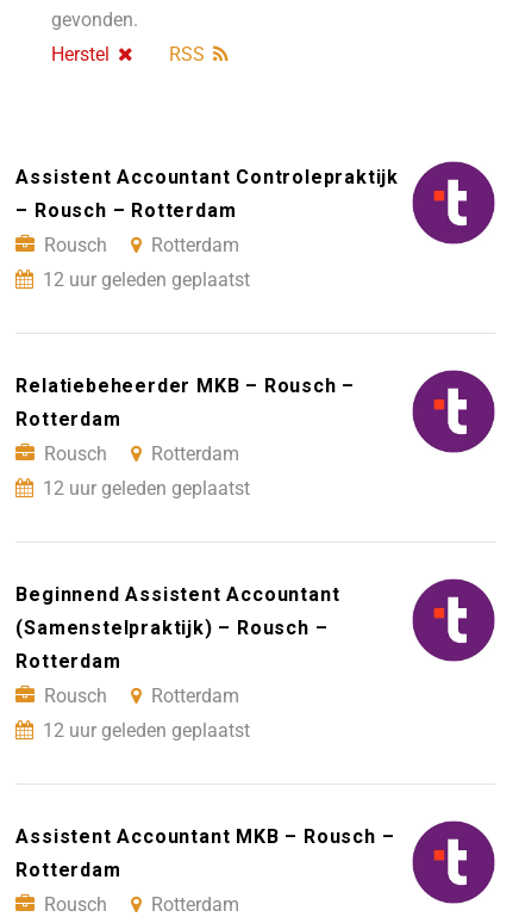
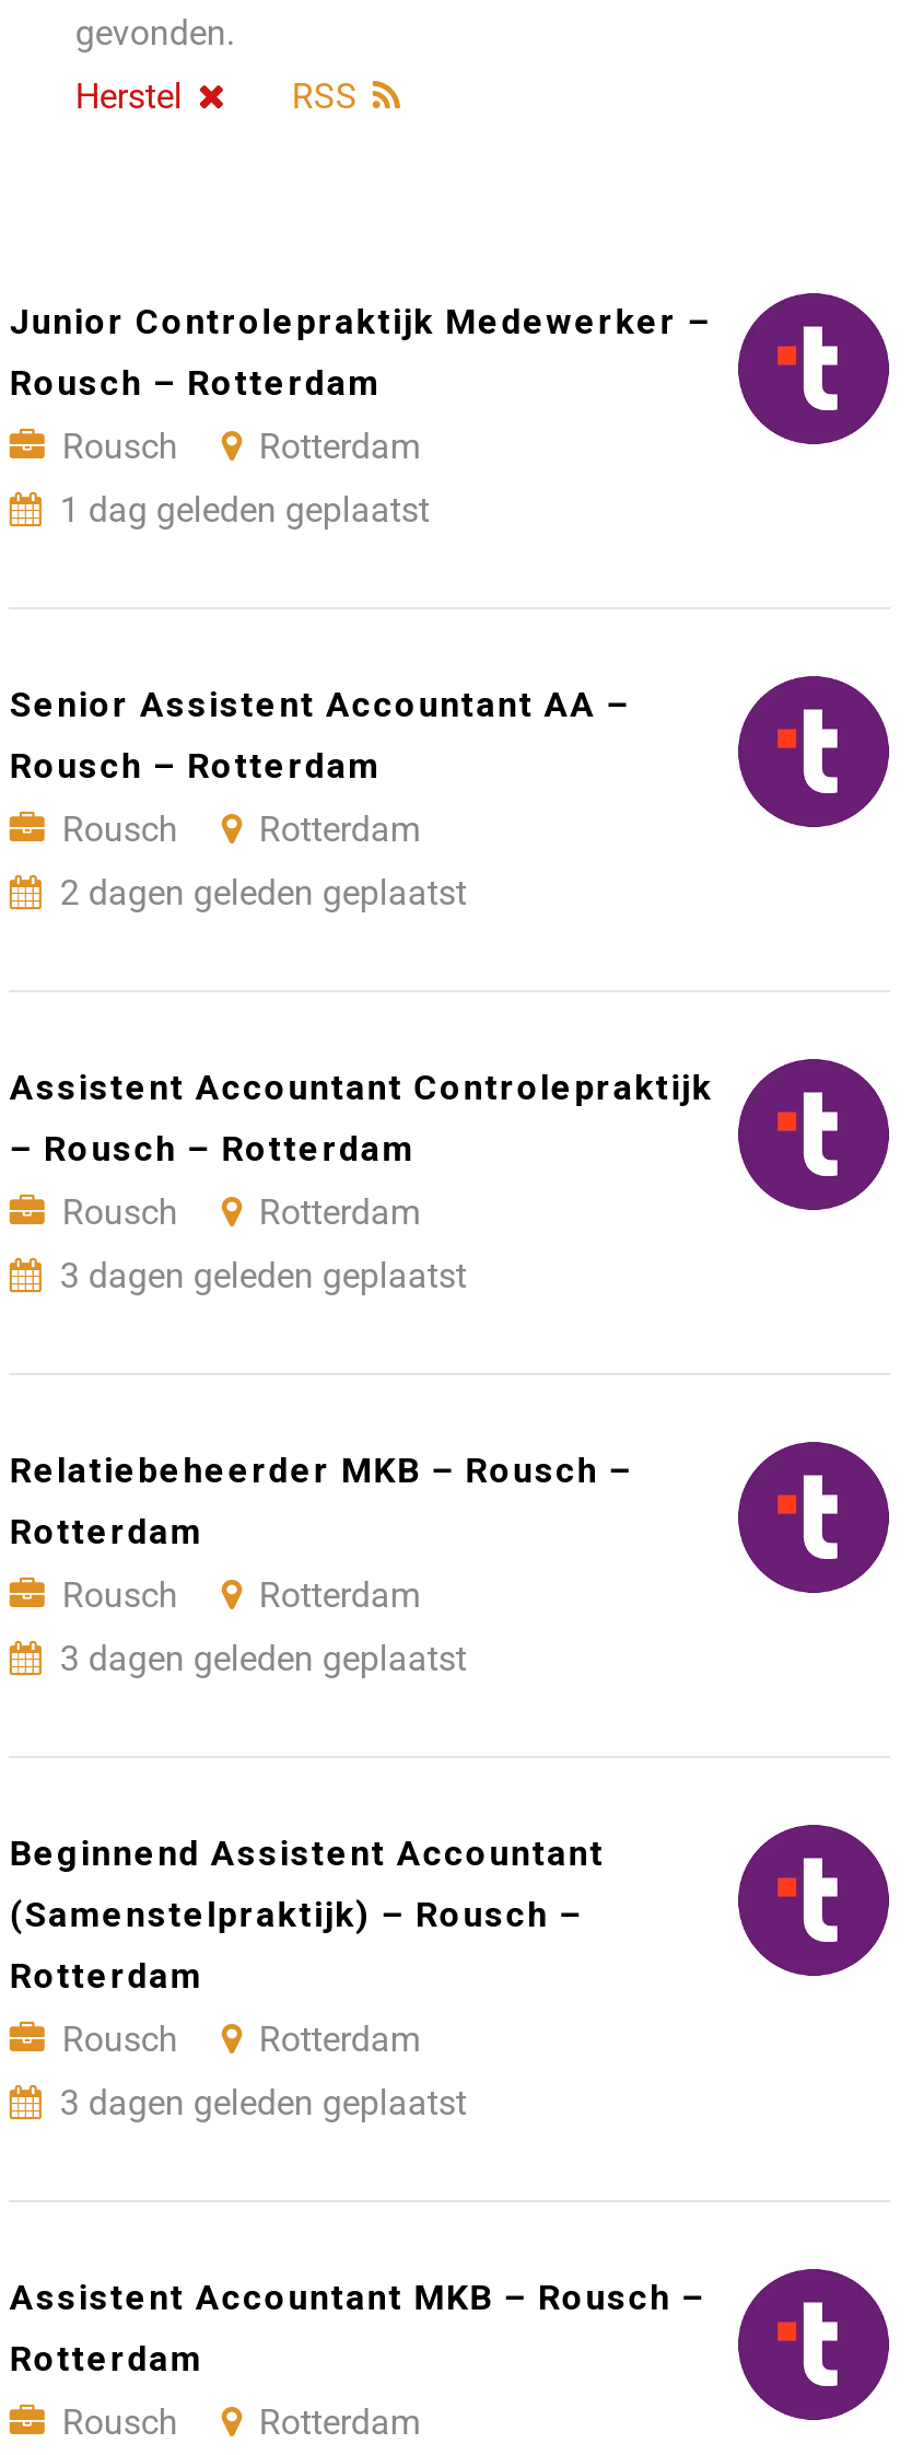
none -> [10,302,711,531] Junior Controlepraktijk Medewerker – | Rousch – Rotterdam | Rousch | Rotterdam | 1 dag geleden geplaatst
none -> [10,684,630,914] Senior Assistent Accountant AA – | Rousch – Rotterdam | Rousch | Rotterdam | 2 dagen geleden geplaatst
[43,269,250,291] 12 uur geleden geplaatst -> [60,1256,467,1297] 3 dagen geleden geplaatst
[43,477,250,500] 12 uur geleden geplaatst -> [60,1638,467,1680] 3 dagen geleden geplaatst
[43,719,250,742] 12 uur geleden geplaatst -> [60,2083,467,2124] 3 dagen geleden geplaatst

